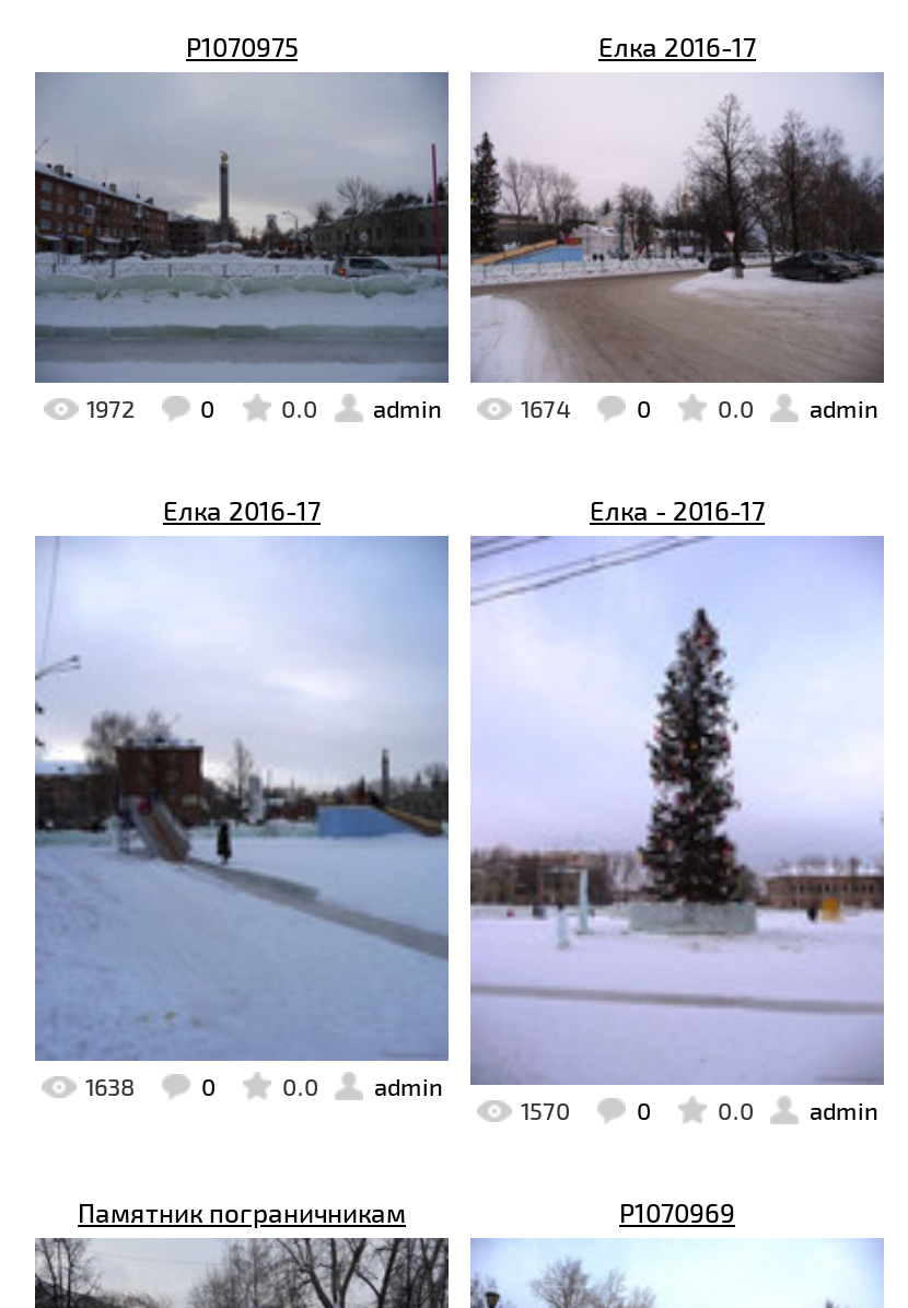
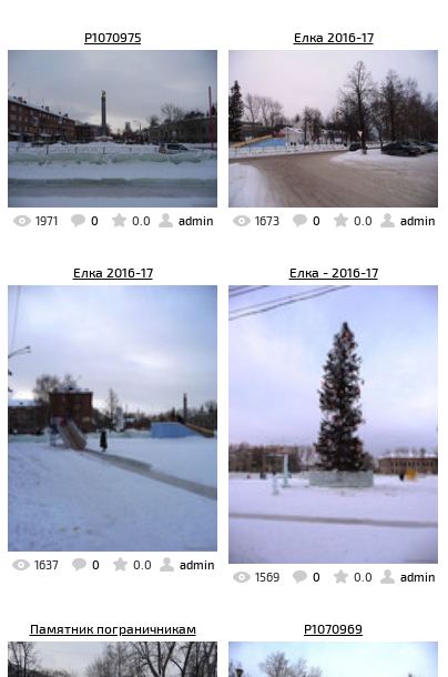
[86,394,135,422] 1972 -> [35,213,57,228] 1971
[521,394,571,422] 1674 -> [254,213,279,228] 1673
[85,1072,136,1101] 1638 -> [34,557,58,572] 1637
[521,1096,571,1124] 1570 -> [254,569,279,584] 1569

